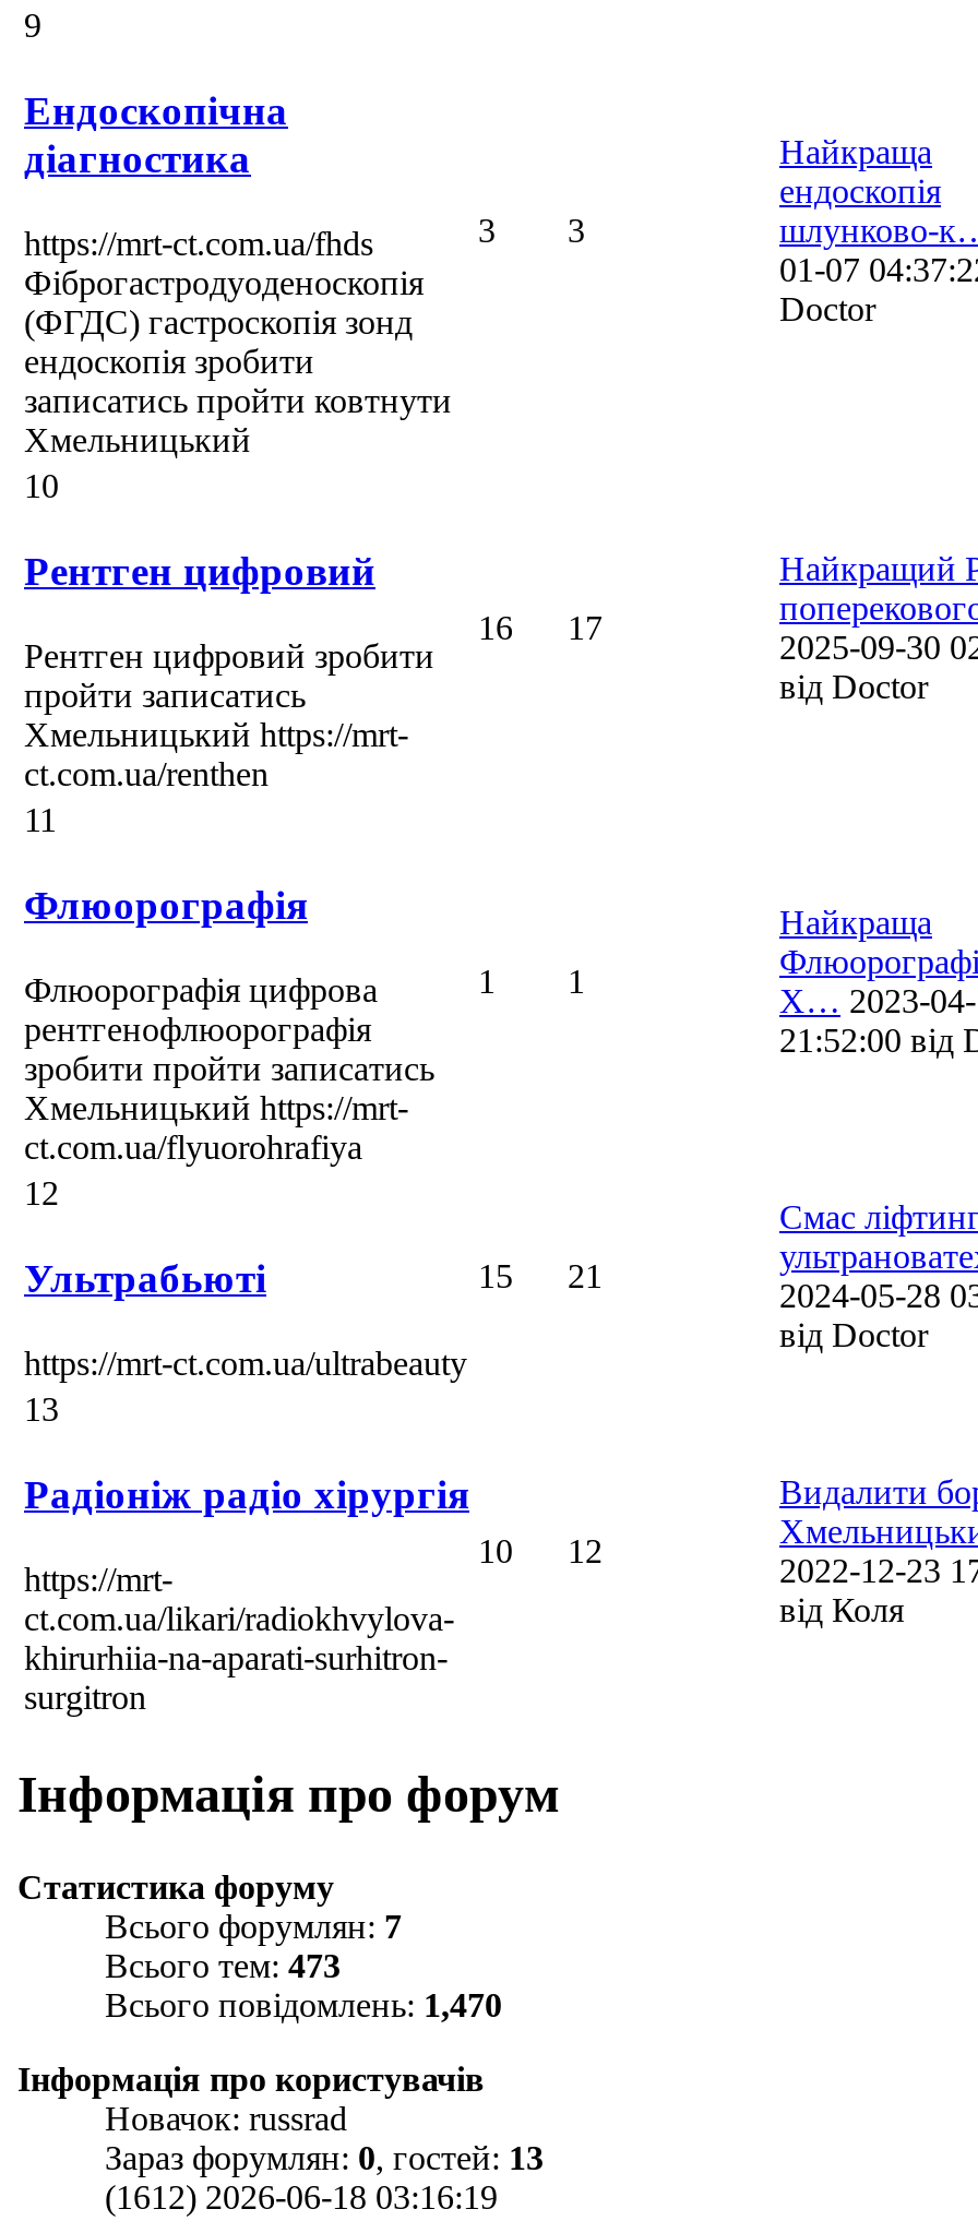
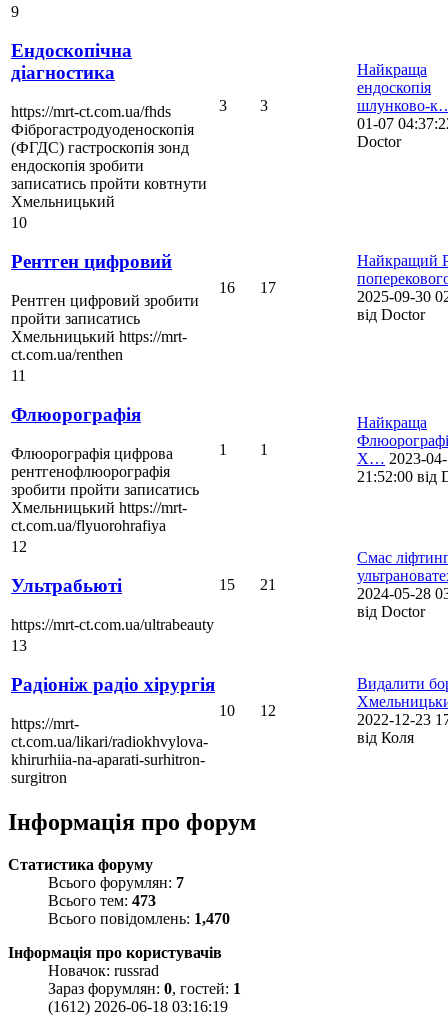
[105,2139,544,2176] Зараз форумлян: 0, гостей: 13 -> [48,980,241,997] Зараз форумлян: 0, гостей: 1

